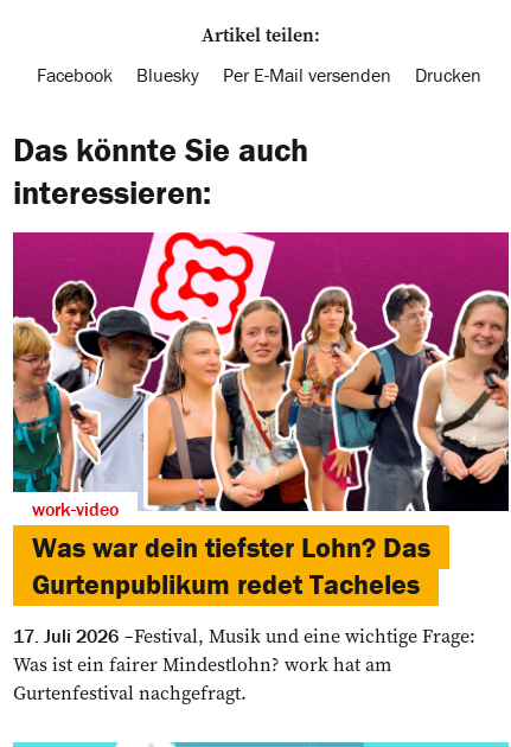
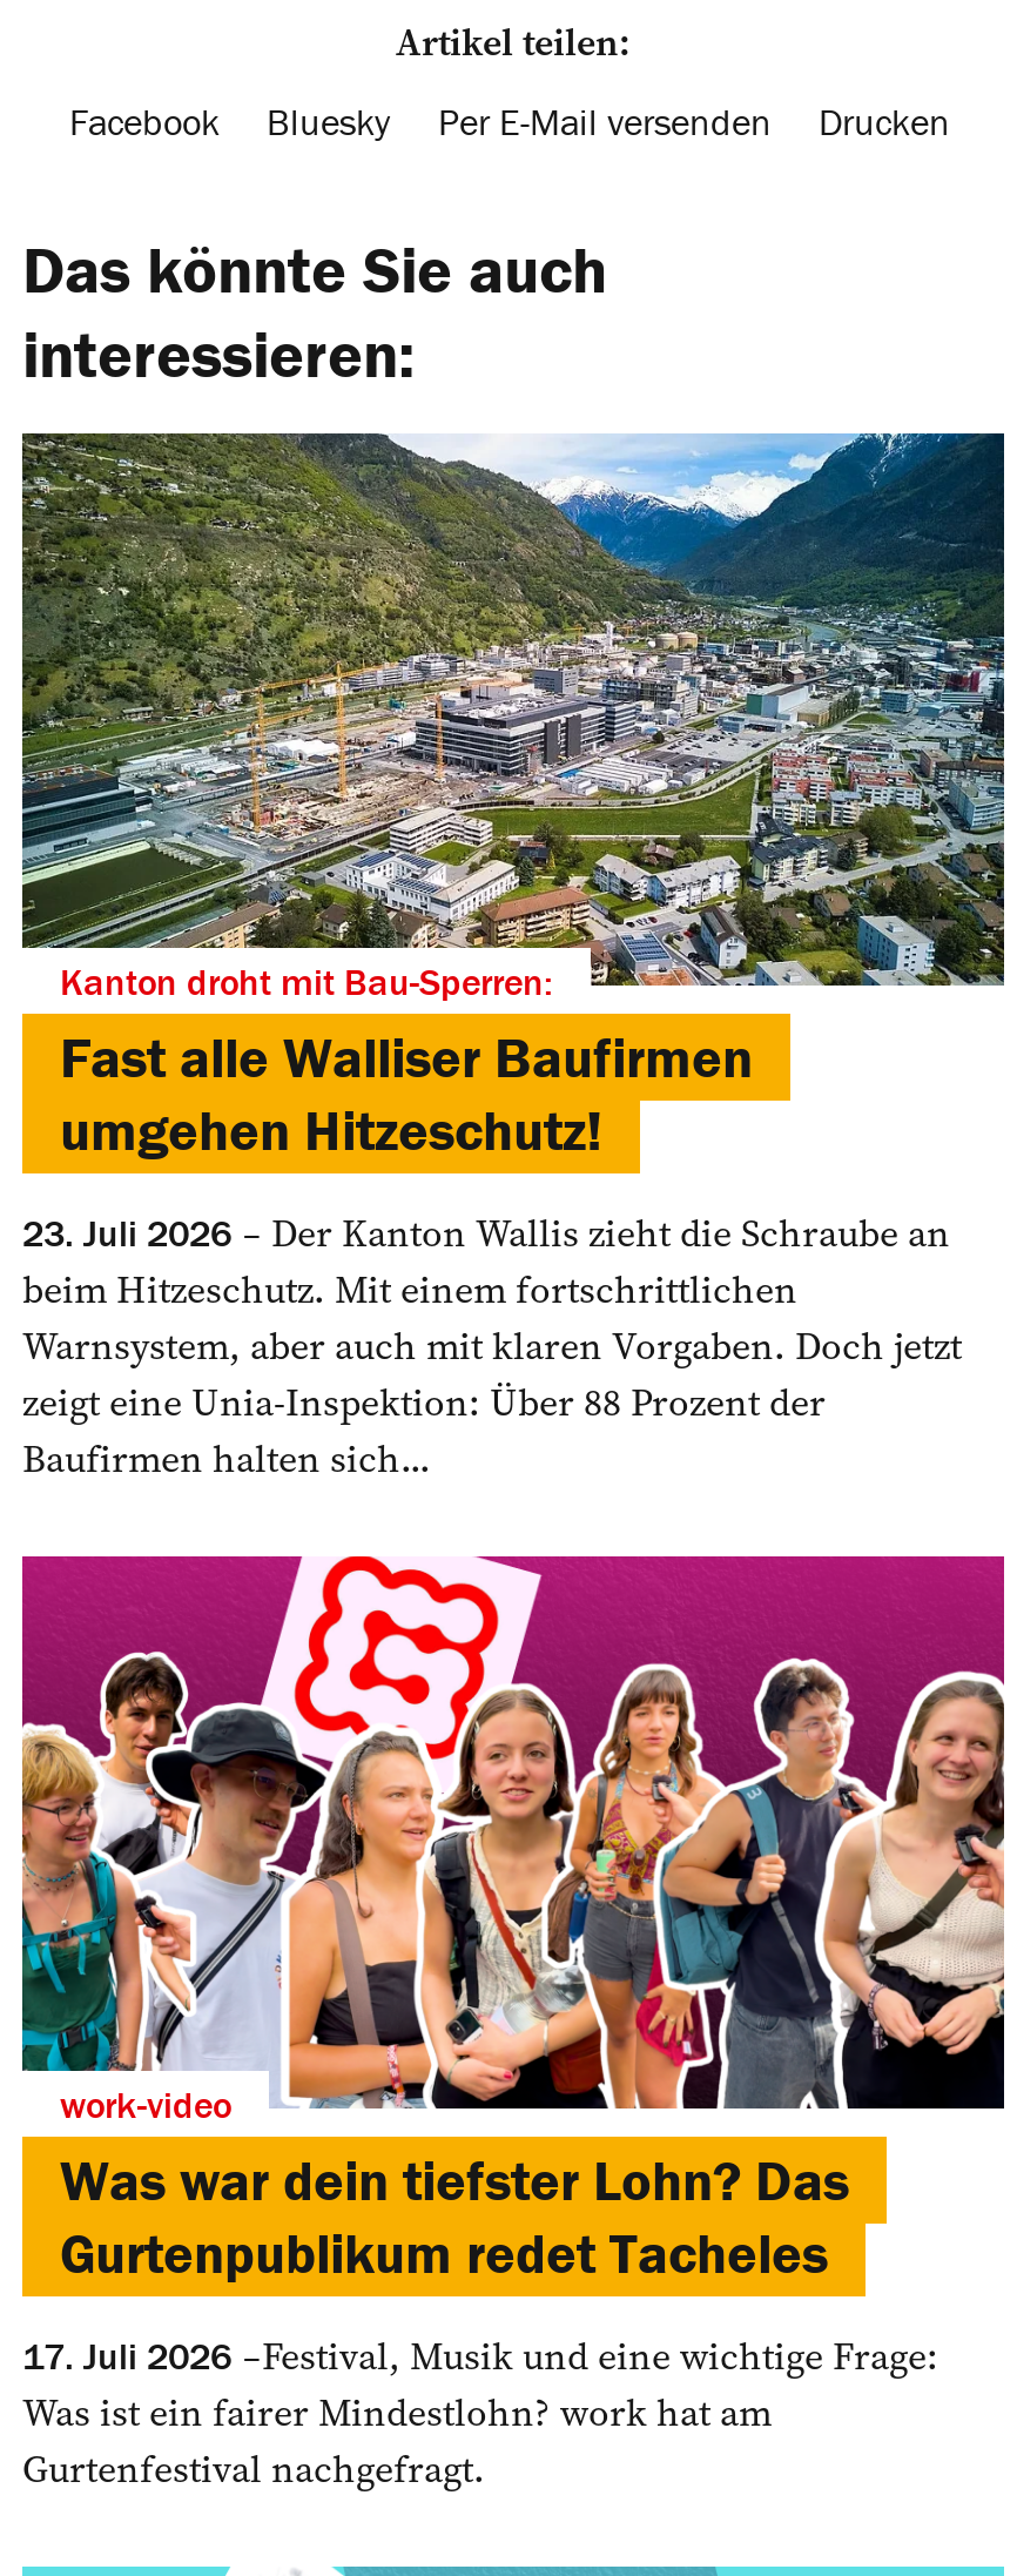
none -> [20,431,1006,1484] [image] | Kanton droht mit Bau-Sperren: | Fast alle Walliser Baufirmen | umgehen Hitzeschutz! | 23. Juli 2026 | Der Kanton Wallis zieht die Schraube an | beim Hitzeschutz. Mit einem fortschrittlichen | Warnsystem, aber auch mit klaren Vorgaben. Doch jetzt | zeigt eine Unia-Inspektion: Über 88 Prozent der | Baufirmen halten sich...

